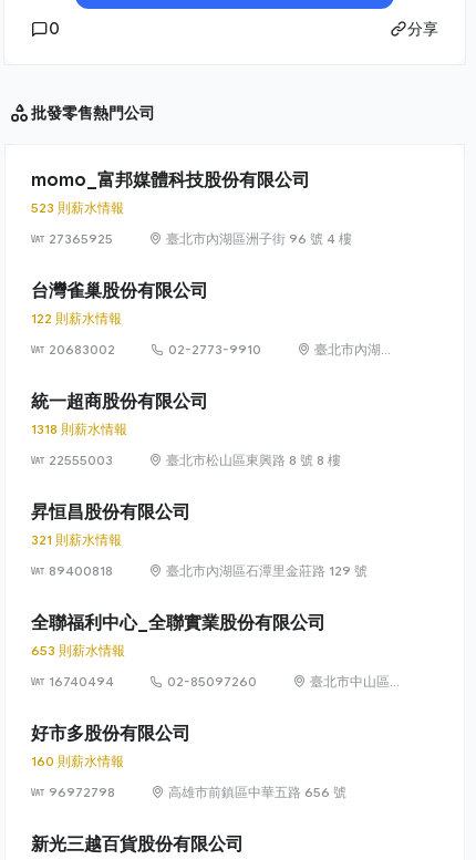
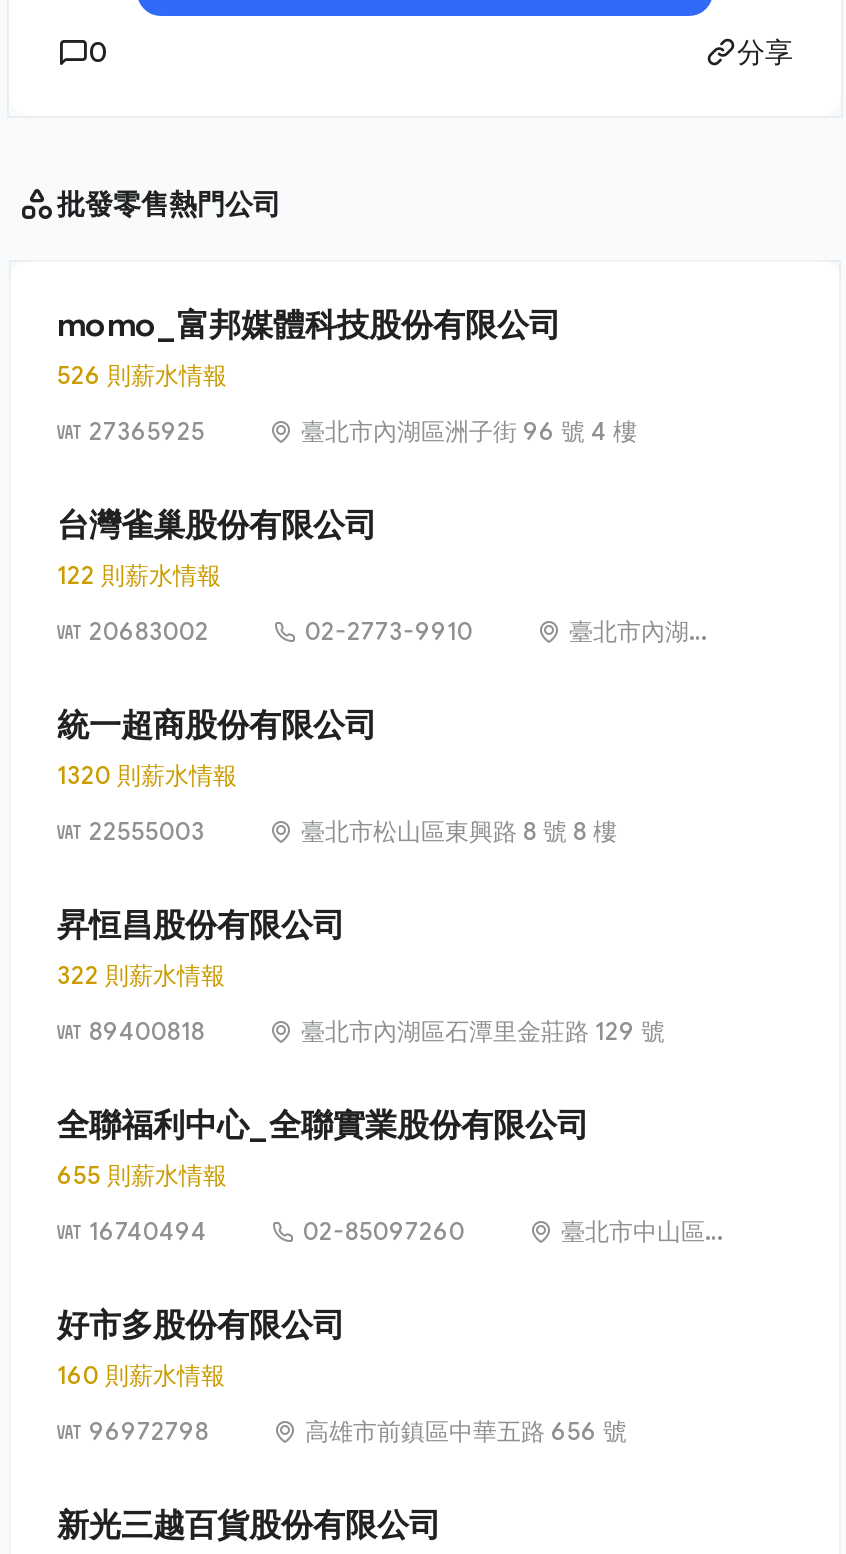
[31,199,124,216] 523 則薪水情報 -> [57,360,227,390] 526 則薪水情報
[31,421,127,437] 1318 則薪水情報 -> [57,760,237,790] 1320 則薪水情報
[31,531,122,548] 321 則薪水情報 -> [57,960,225,990] 322 則薪水情報
[31,642,125,659] 653 則薪水情報 -> [57,1160,227,1190] 655 則薪水情報

